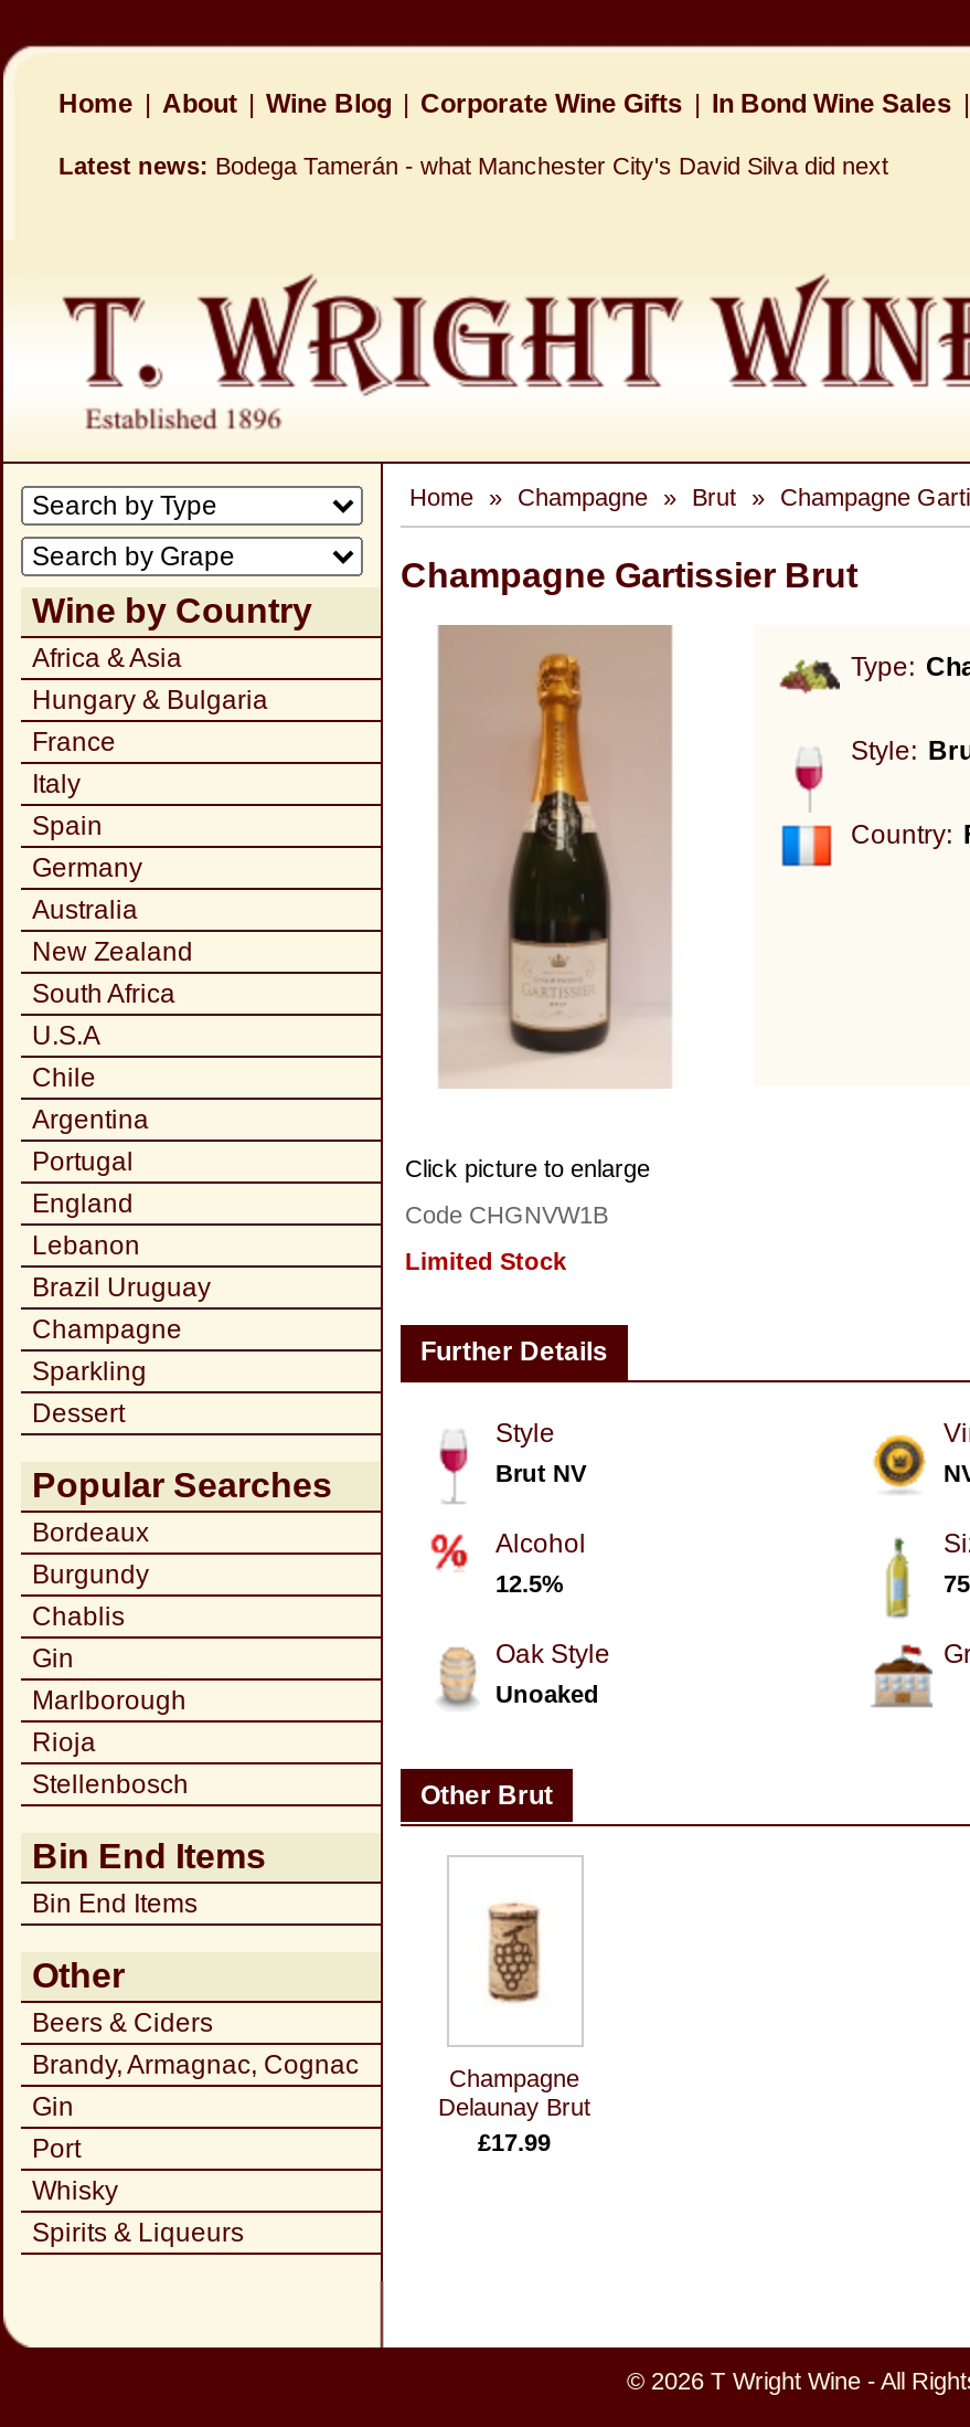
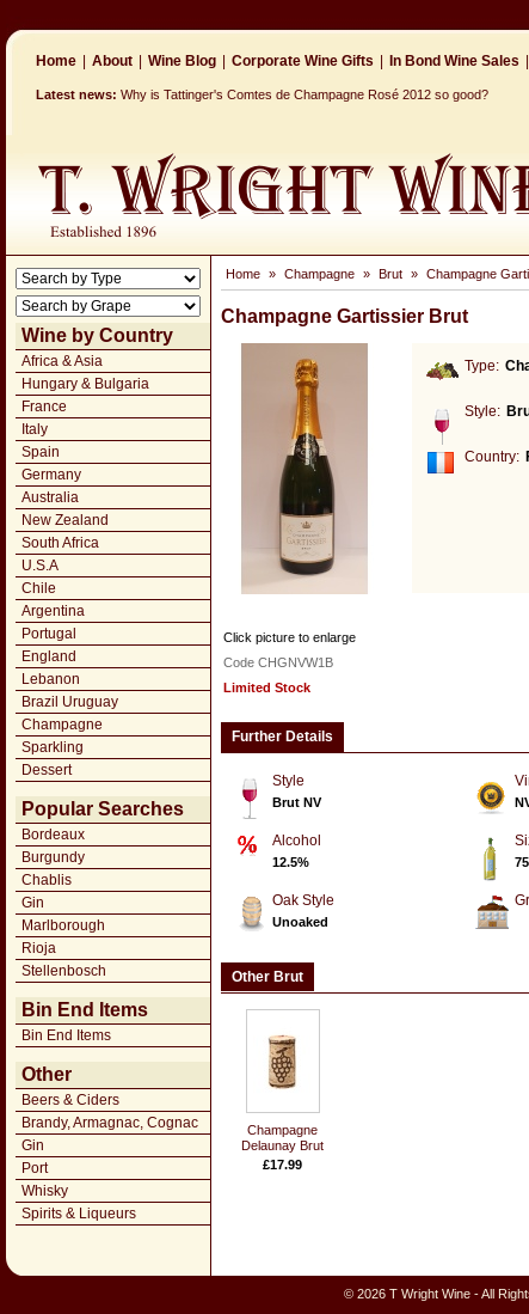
[58,152,888,179] Latest news: Bodega Tamerán - what Manchester City's David Silva did next -> [36,87,488,102] Latest news: Why is Tattinger's Comtes de Champagne Rosé 2012 so good?

